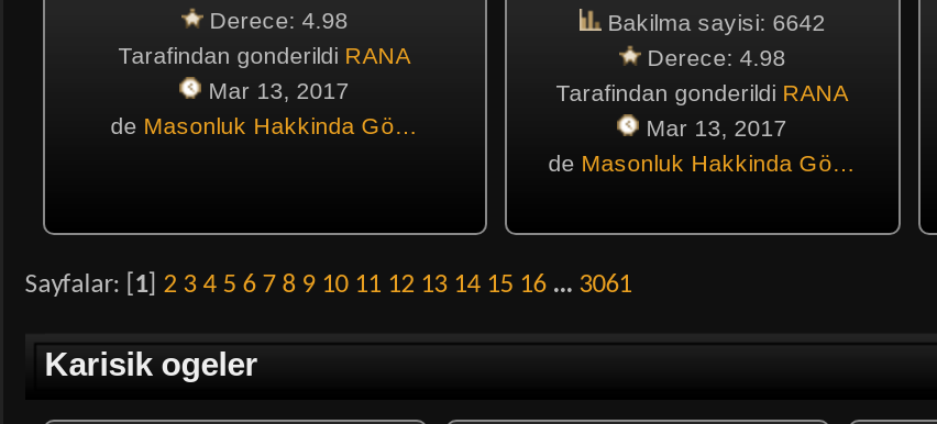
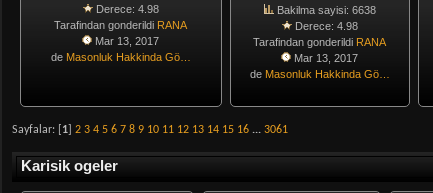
[601,8,825,35] Bakilma sayisi: 6642 -> [274,4,376,16] Bakilma sayisi: 6638

